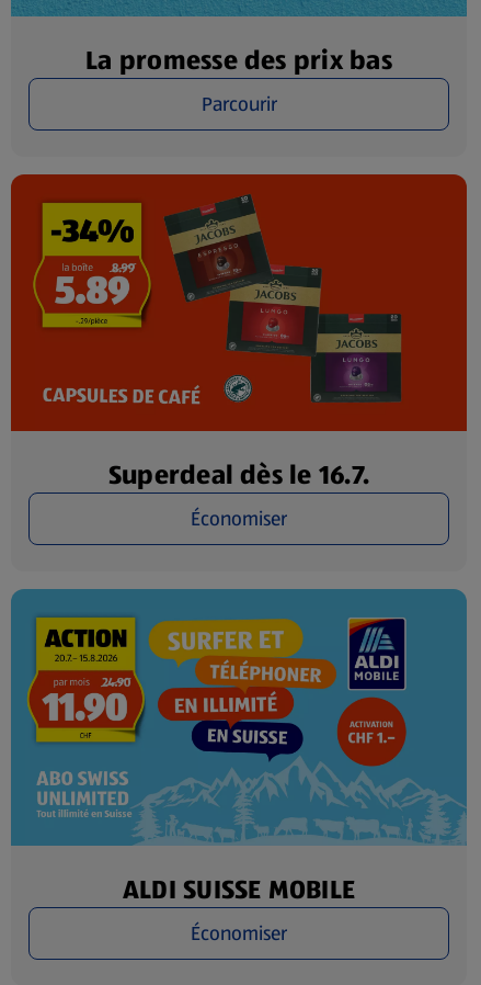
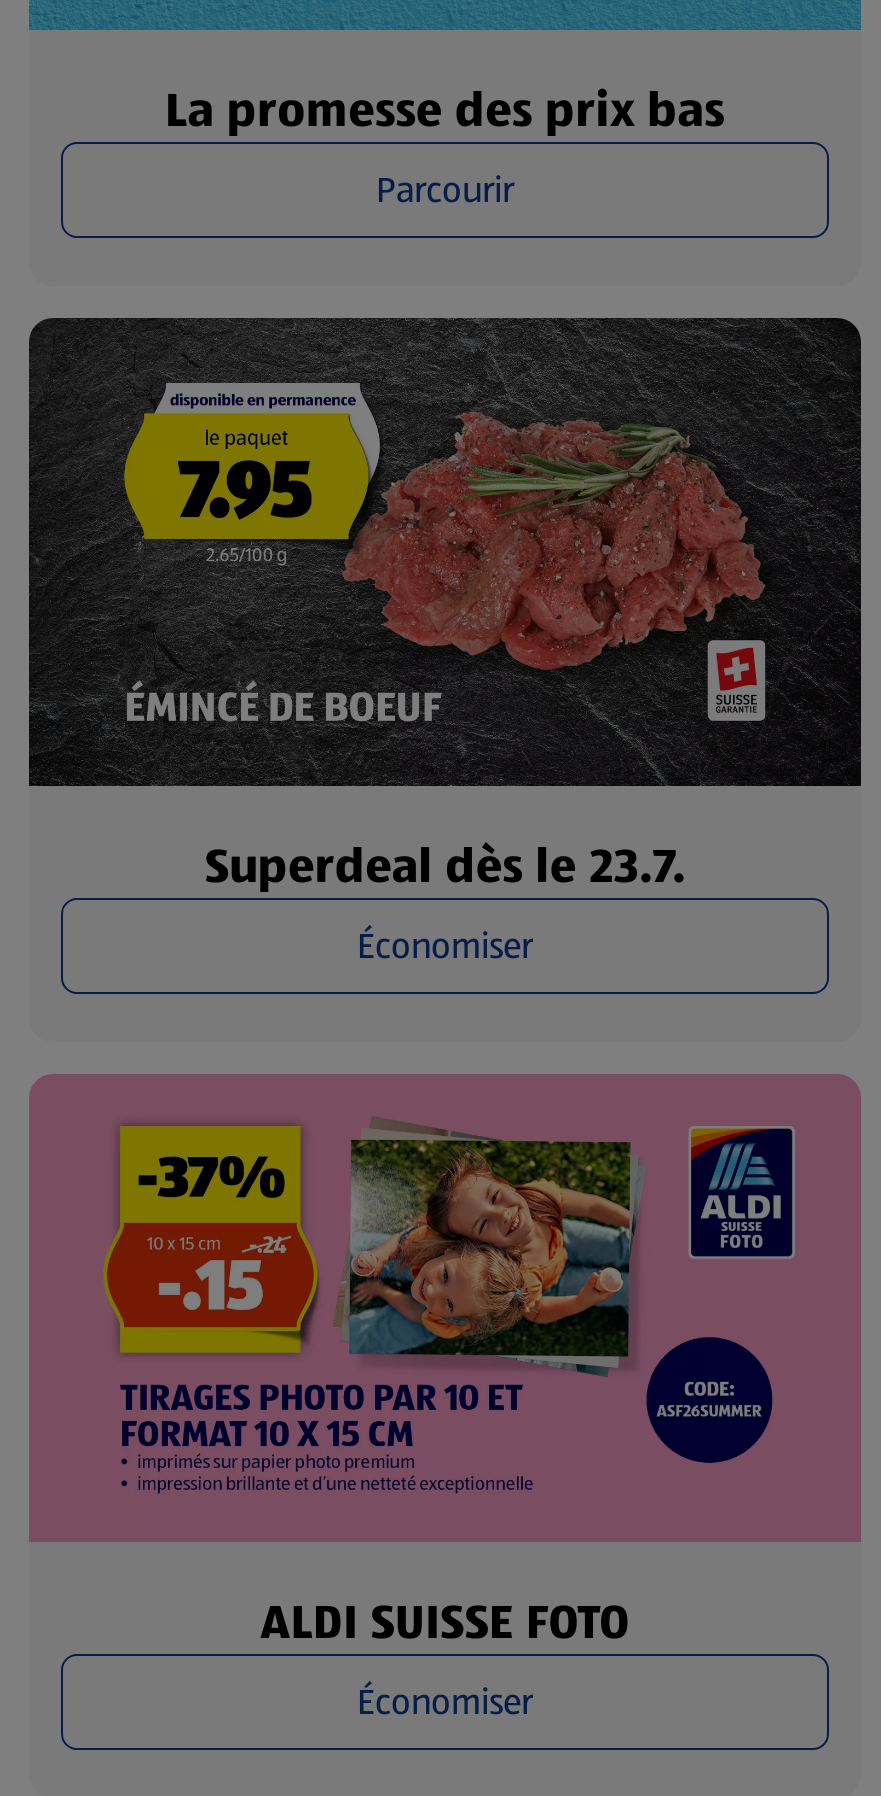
[10,173,468,494] [image] | Superdeal dès le 16.7. -> [27,316,863,900] [image] | Superdeal dès le 23.7.
[10,588,468,909] [image] | ALDI SUISSE MOBILE -> [29,1074,861,1657] [image] | ALDI SUISSE FOTO

